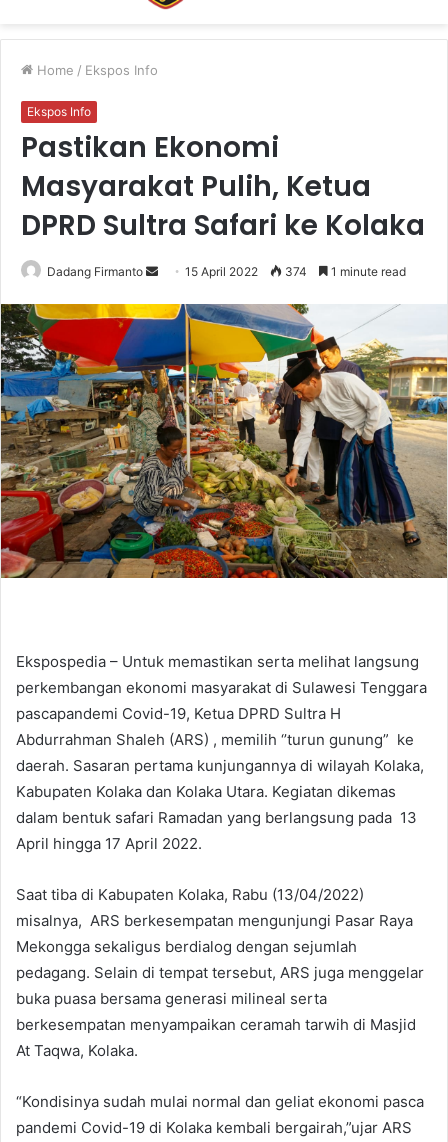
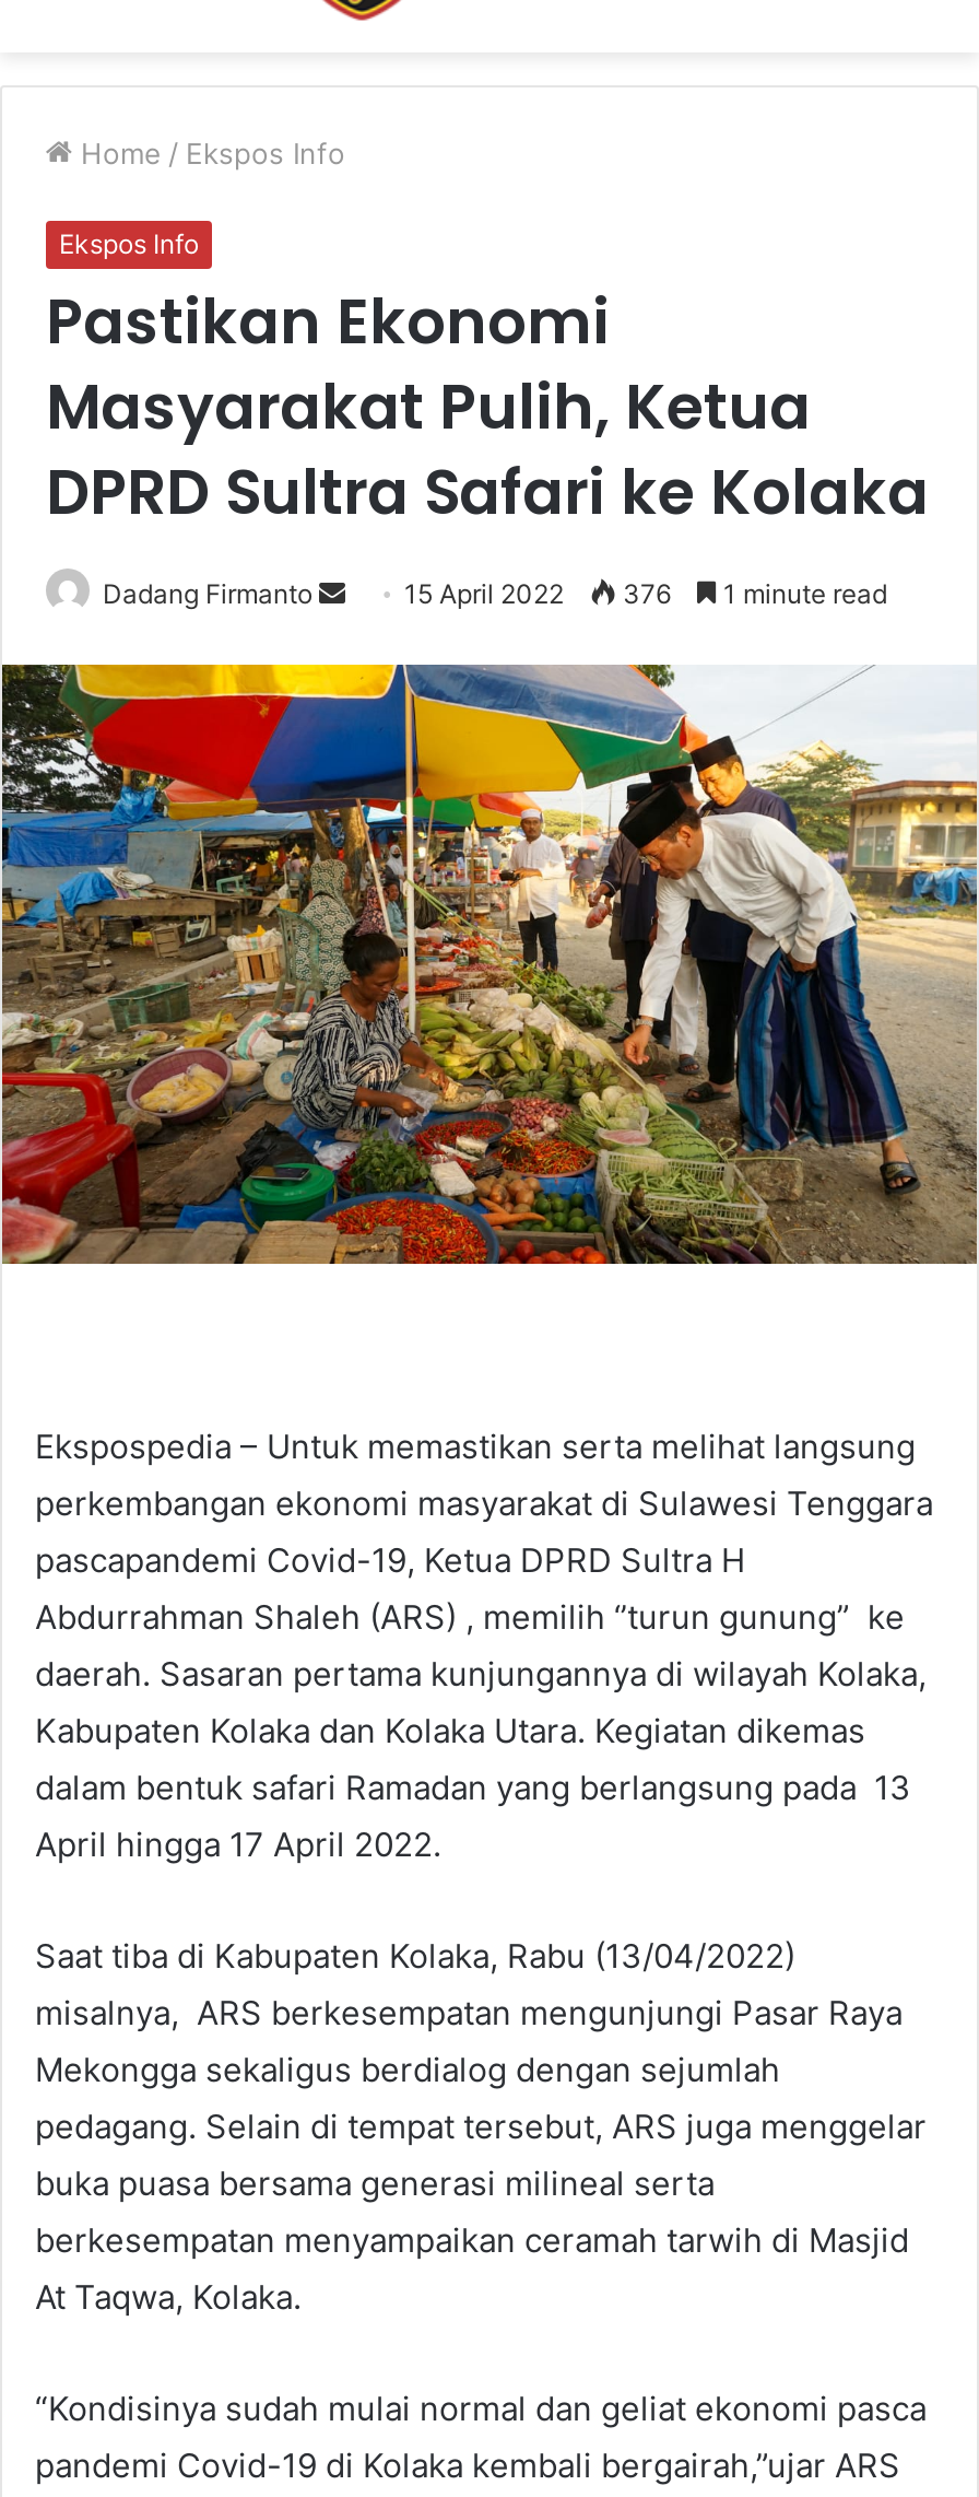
[282,264,307,279] 374 -> [616,577,671,610] 376

